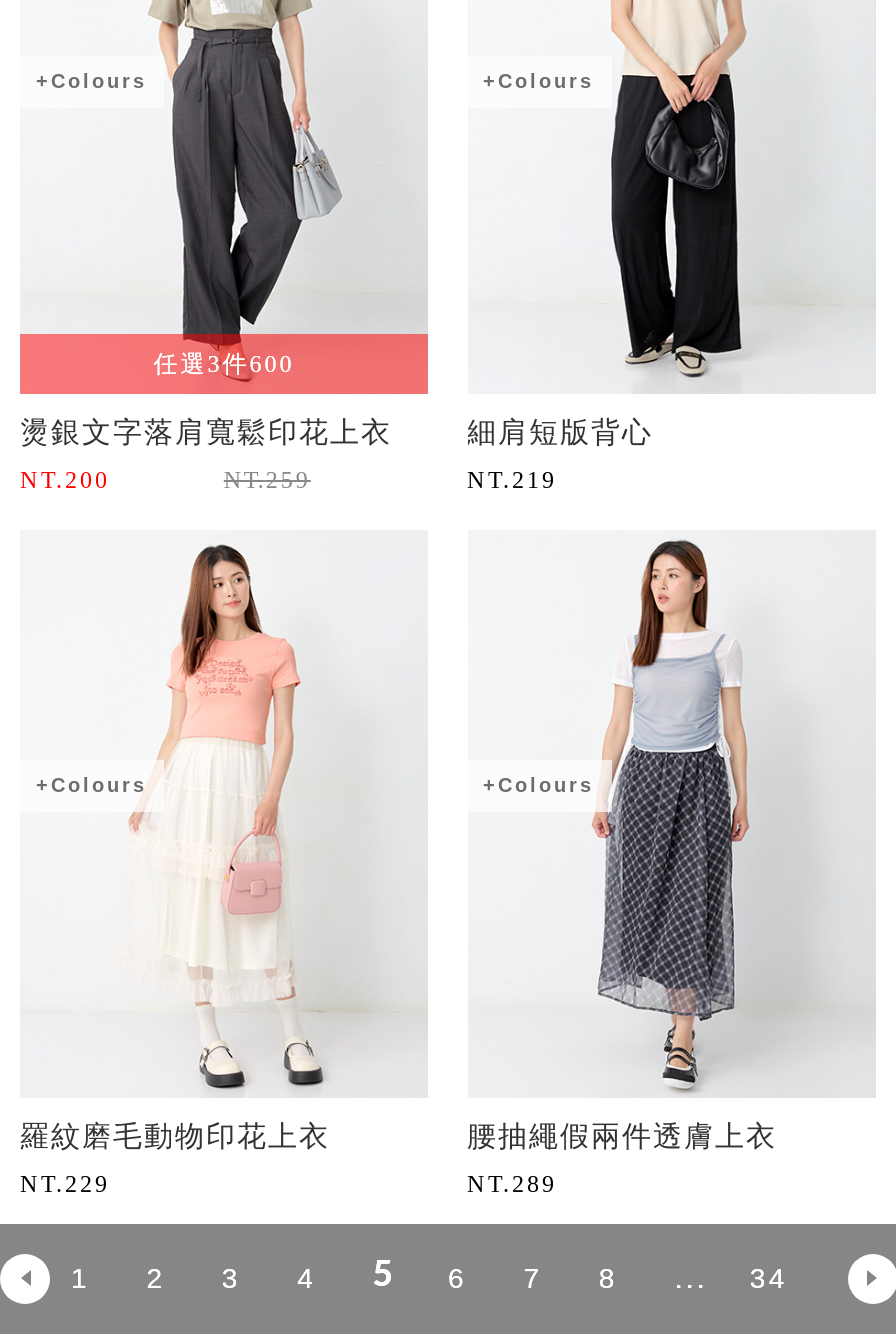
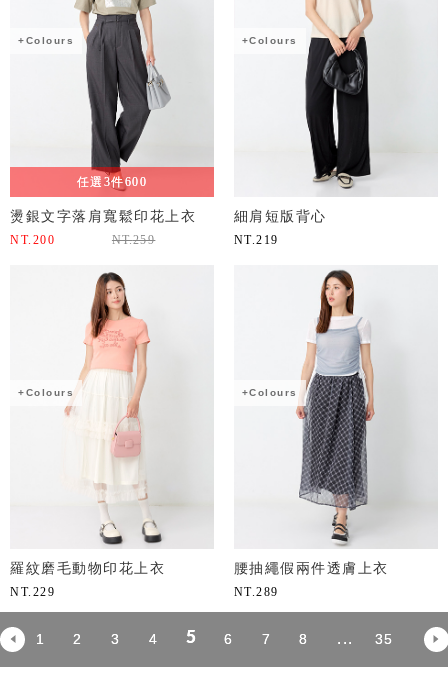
[750,1262,788,1294] 34 -> [375,631,394,647] 35

